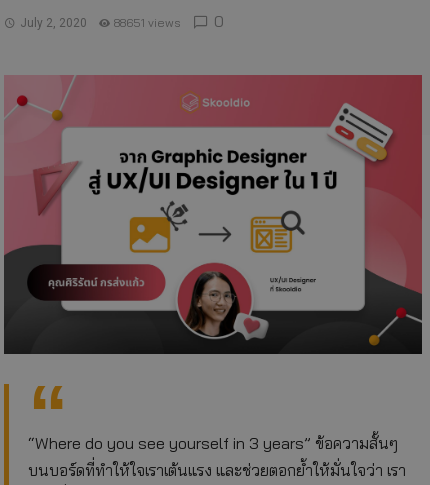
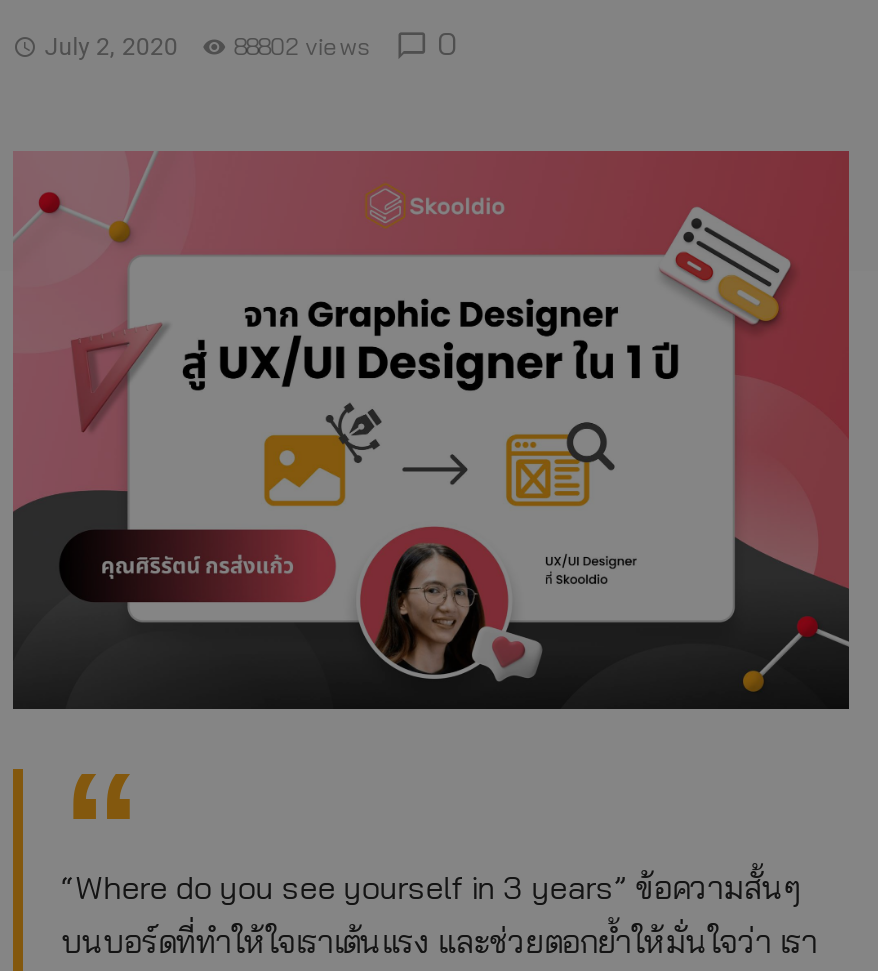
[20,15,181,30] July 2, 2020 88651 views -> [44,31,371,61] July 2, 2020 88802 views

